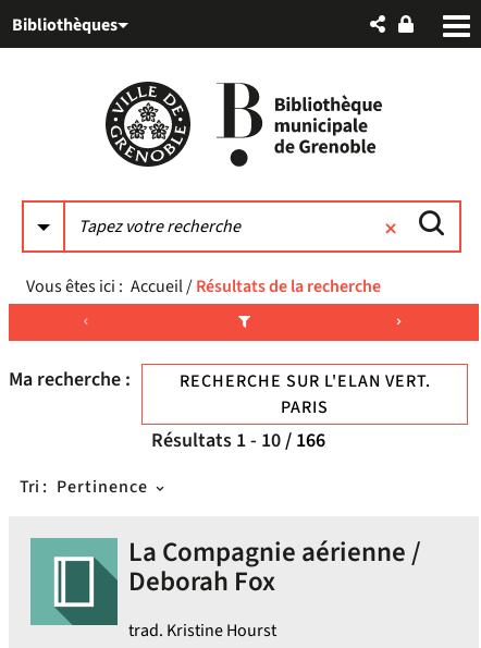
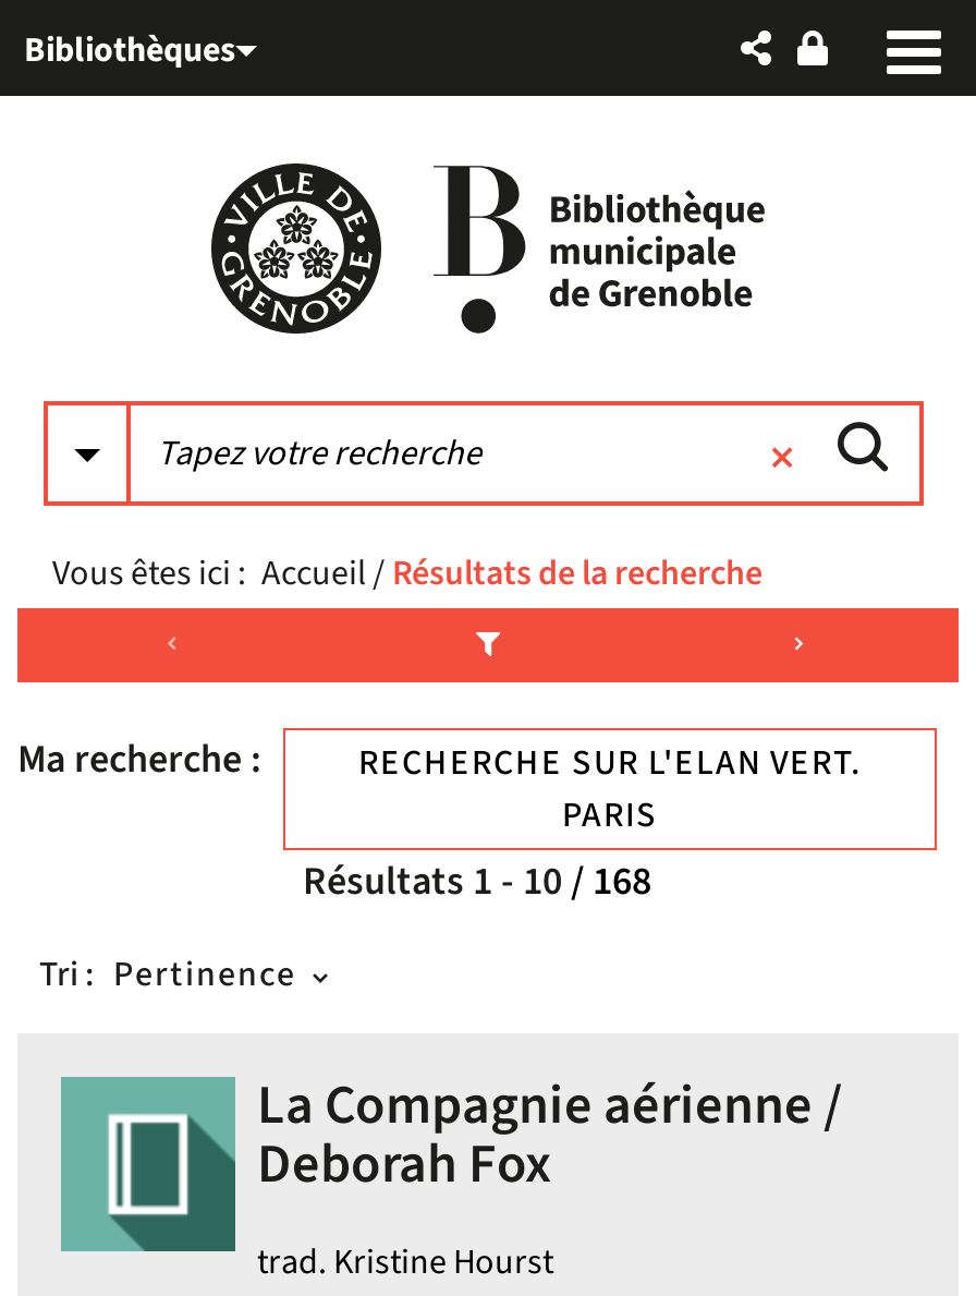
[151,427,325,454] Résultats 1 - 10 / 166 -> [303,855,651,909] Résultats 1 - 10 / 168

